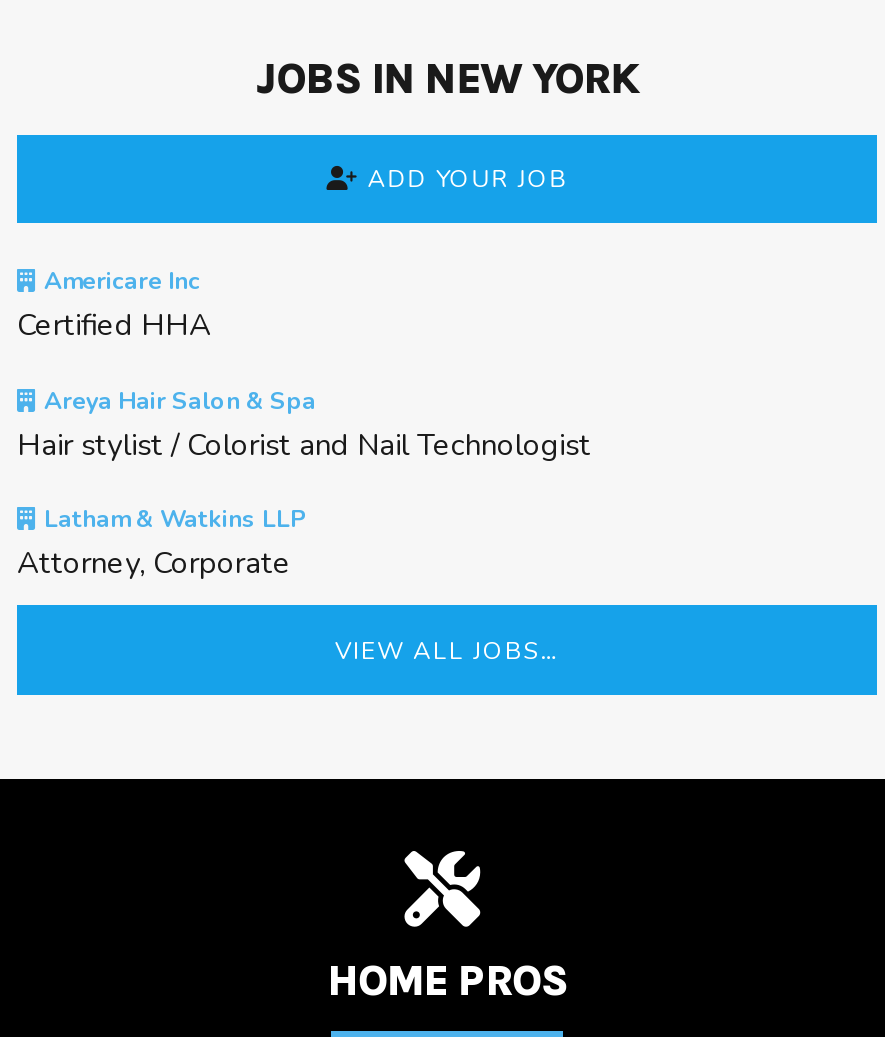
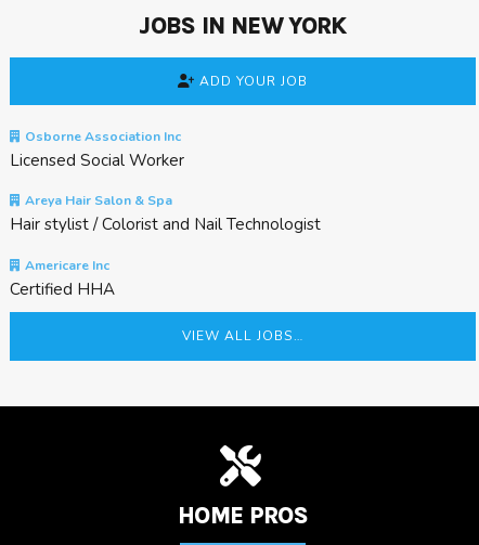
none -> [10,127,184,171] Osborne Association Inc | Licensed Social Worker
moved [17,265,211,345] -> [10,257,115,300]: Americare Inc | Certified HHA
[17,504,306,584] Latham & Watkins LLP | Attorney, Corporate -> none

